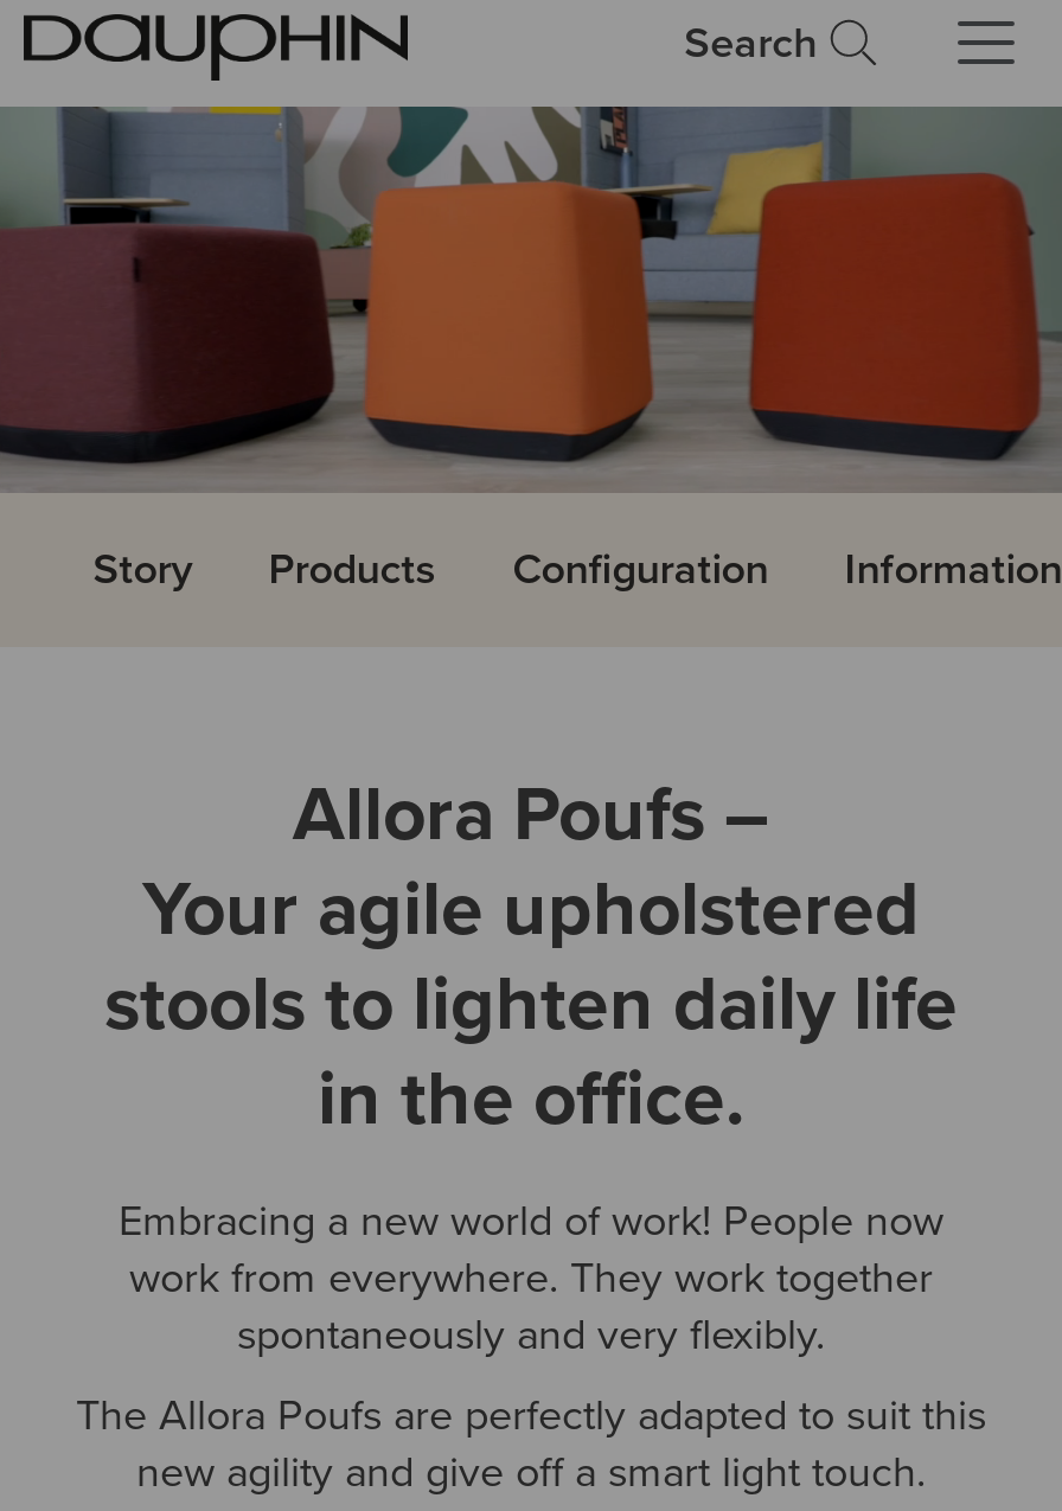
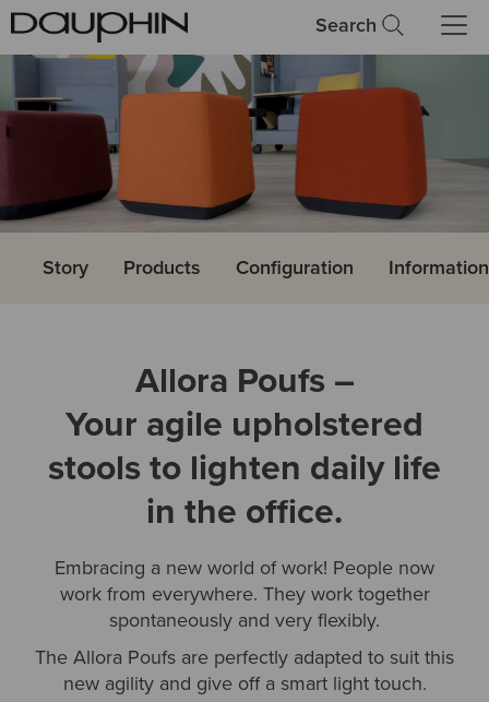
[7,104,1055,469] [image] -> [3,53,486,223] [image]

